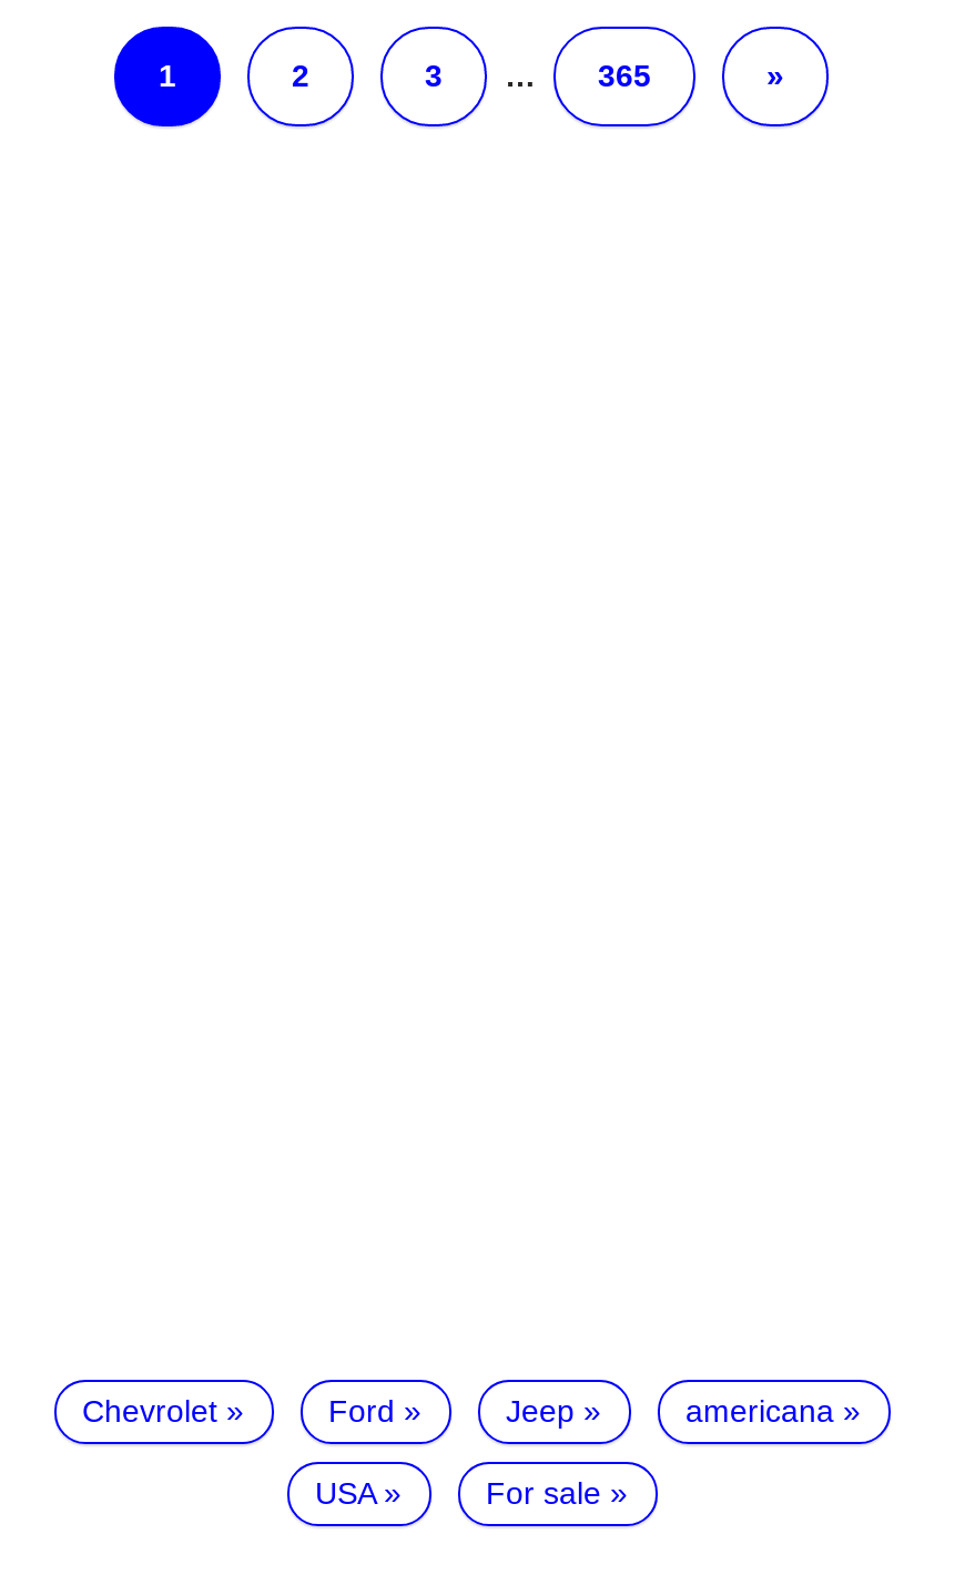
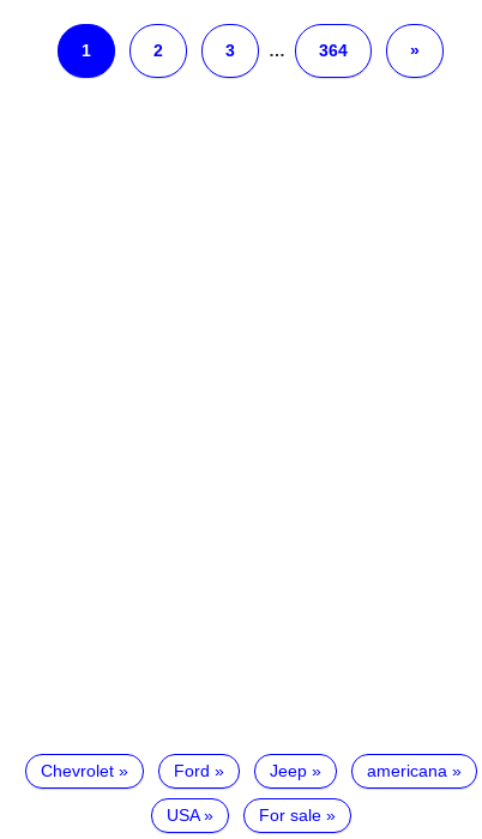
[598,59,651,94] 365 -> [319,40,348,59] 364

